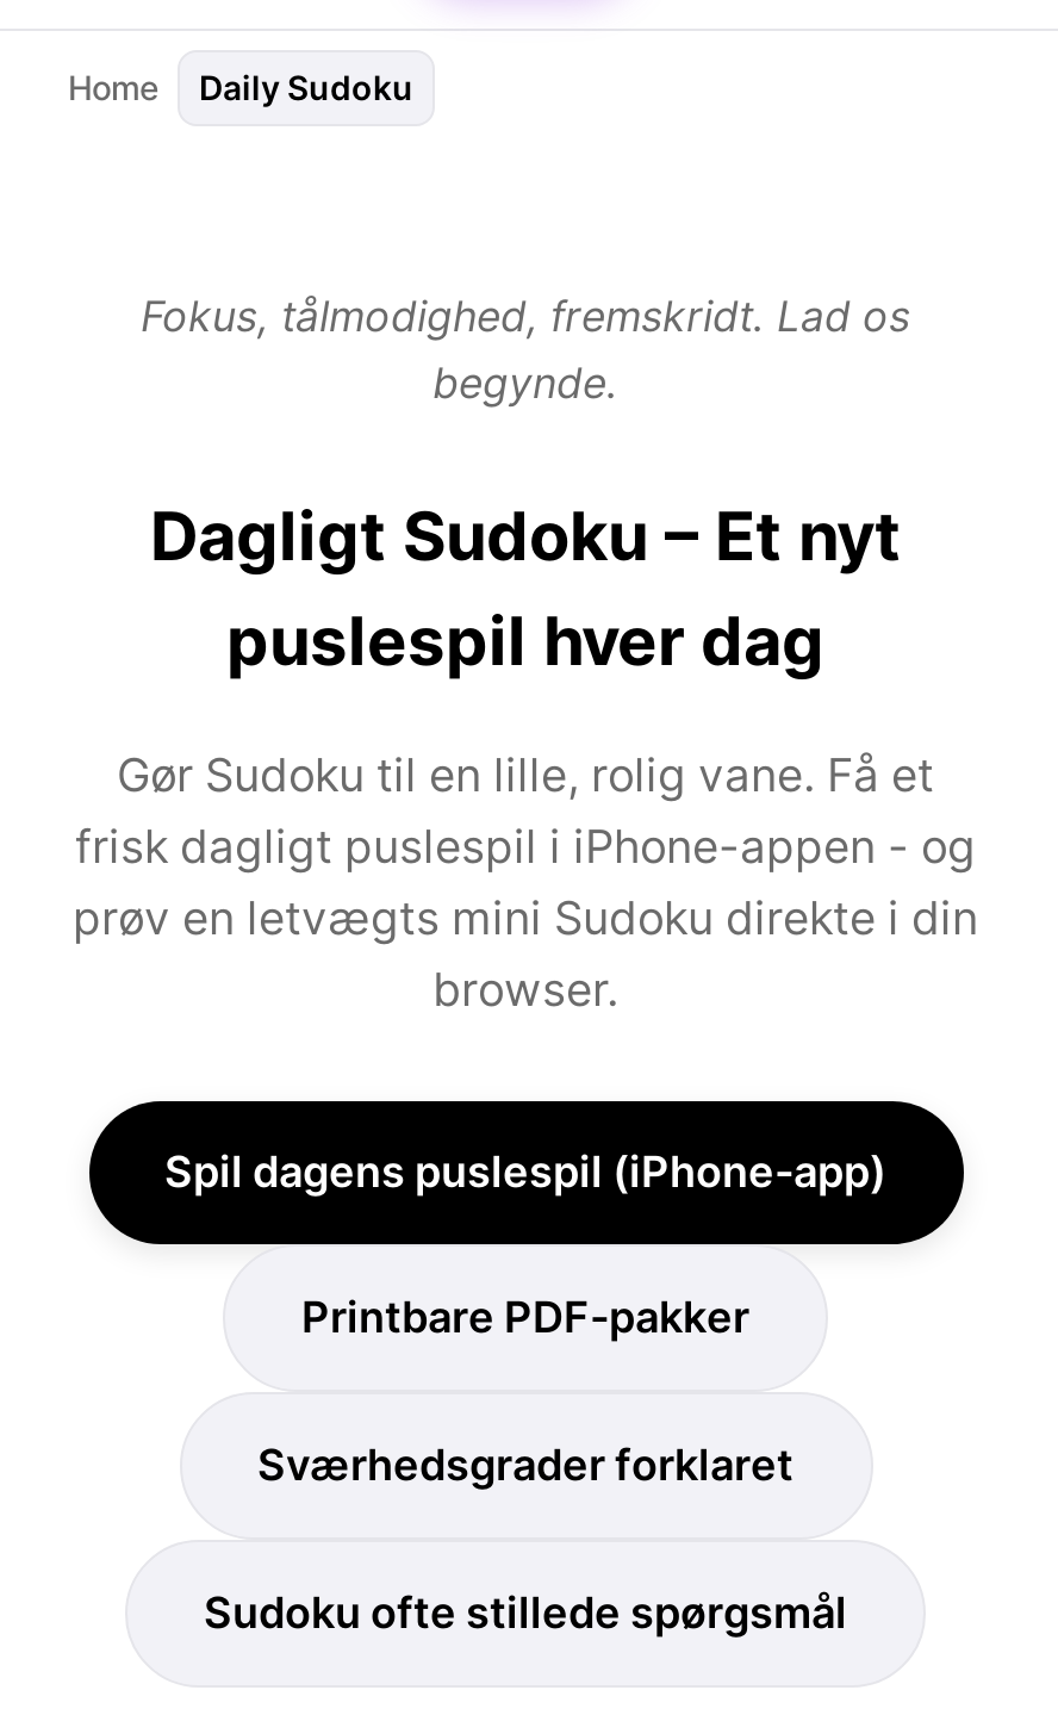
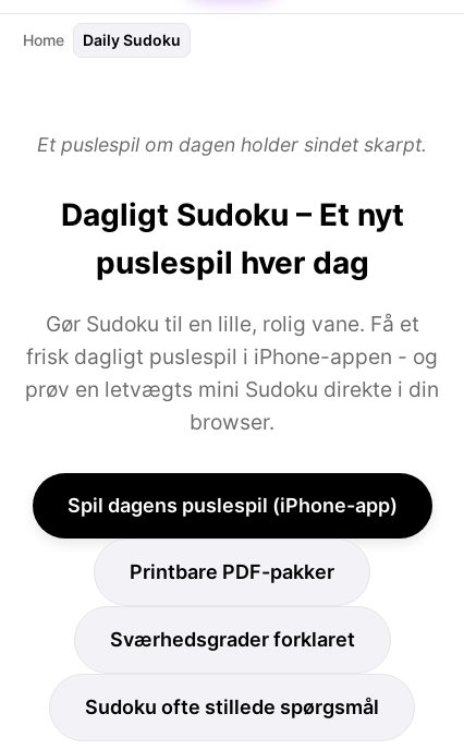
[141,290,910,407] Fokus, tålmodighed, fremskridt. Lad os | begynde. -> [37,133,427,155] Et puslespil om dagen holder sindet skarpt.

